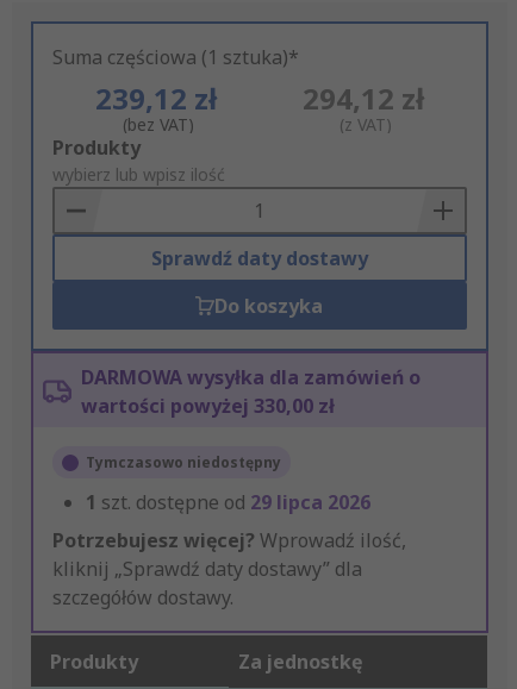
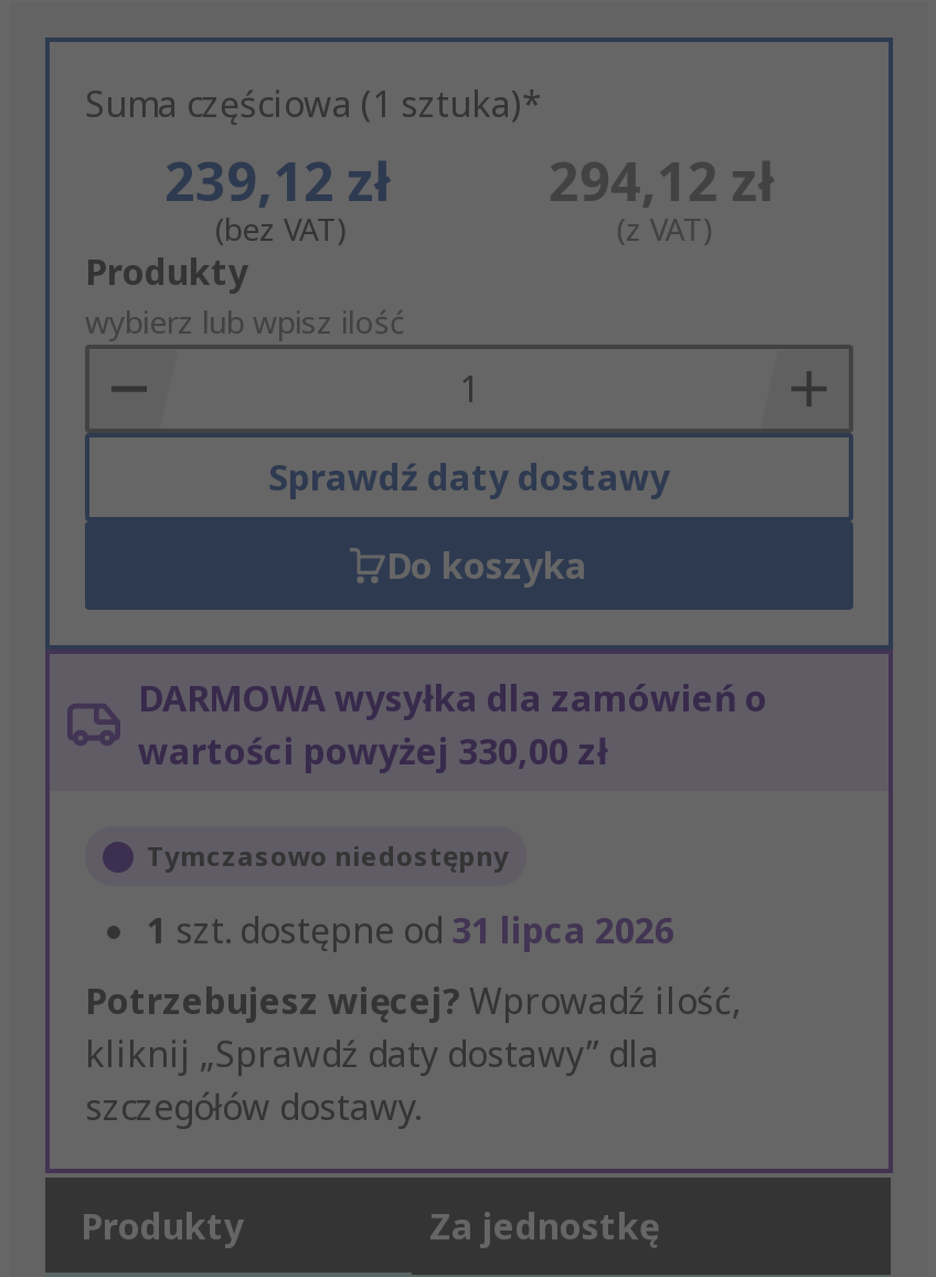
[86,490,370,516] 1 szt. dostępne od 29 lipca 2026 -> [147,907,674,956] 1 szt. dostępne od 31 lipca 2026

